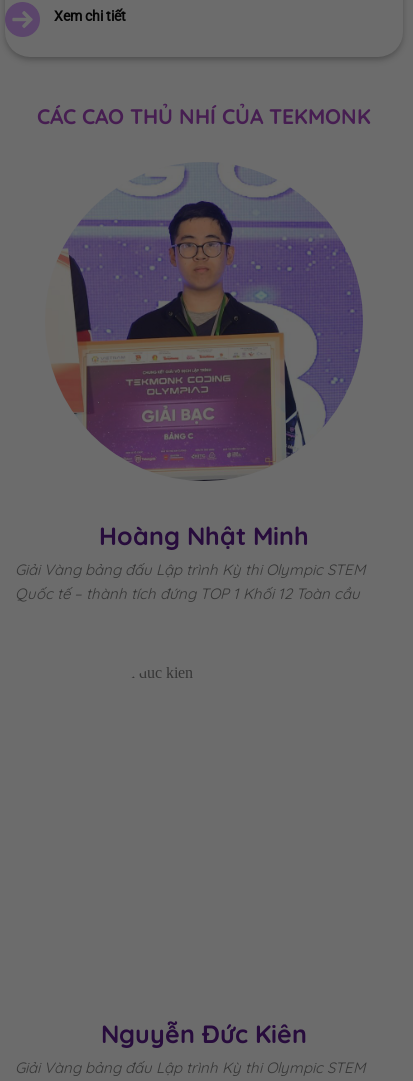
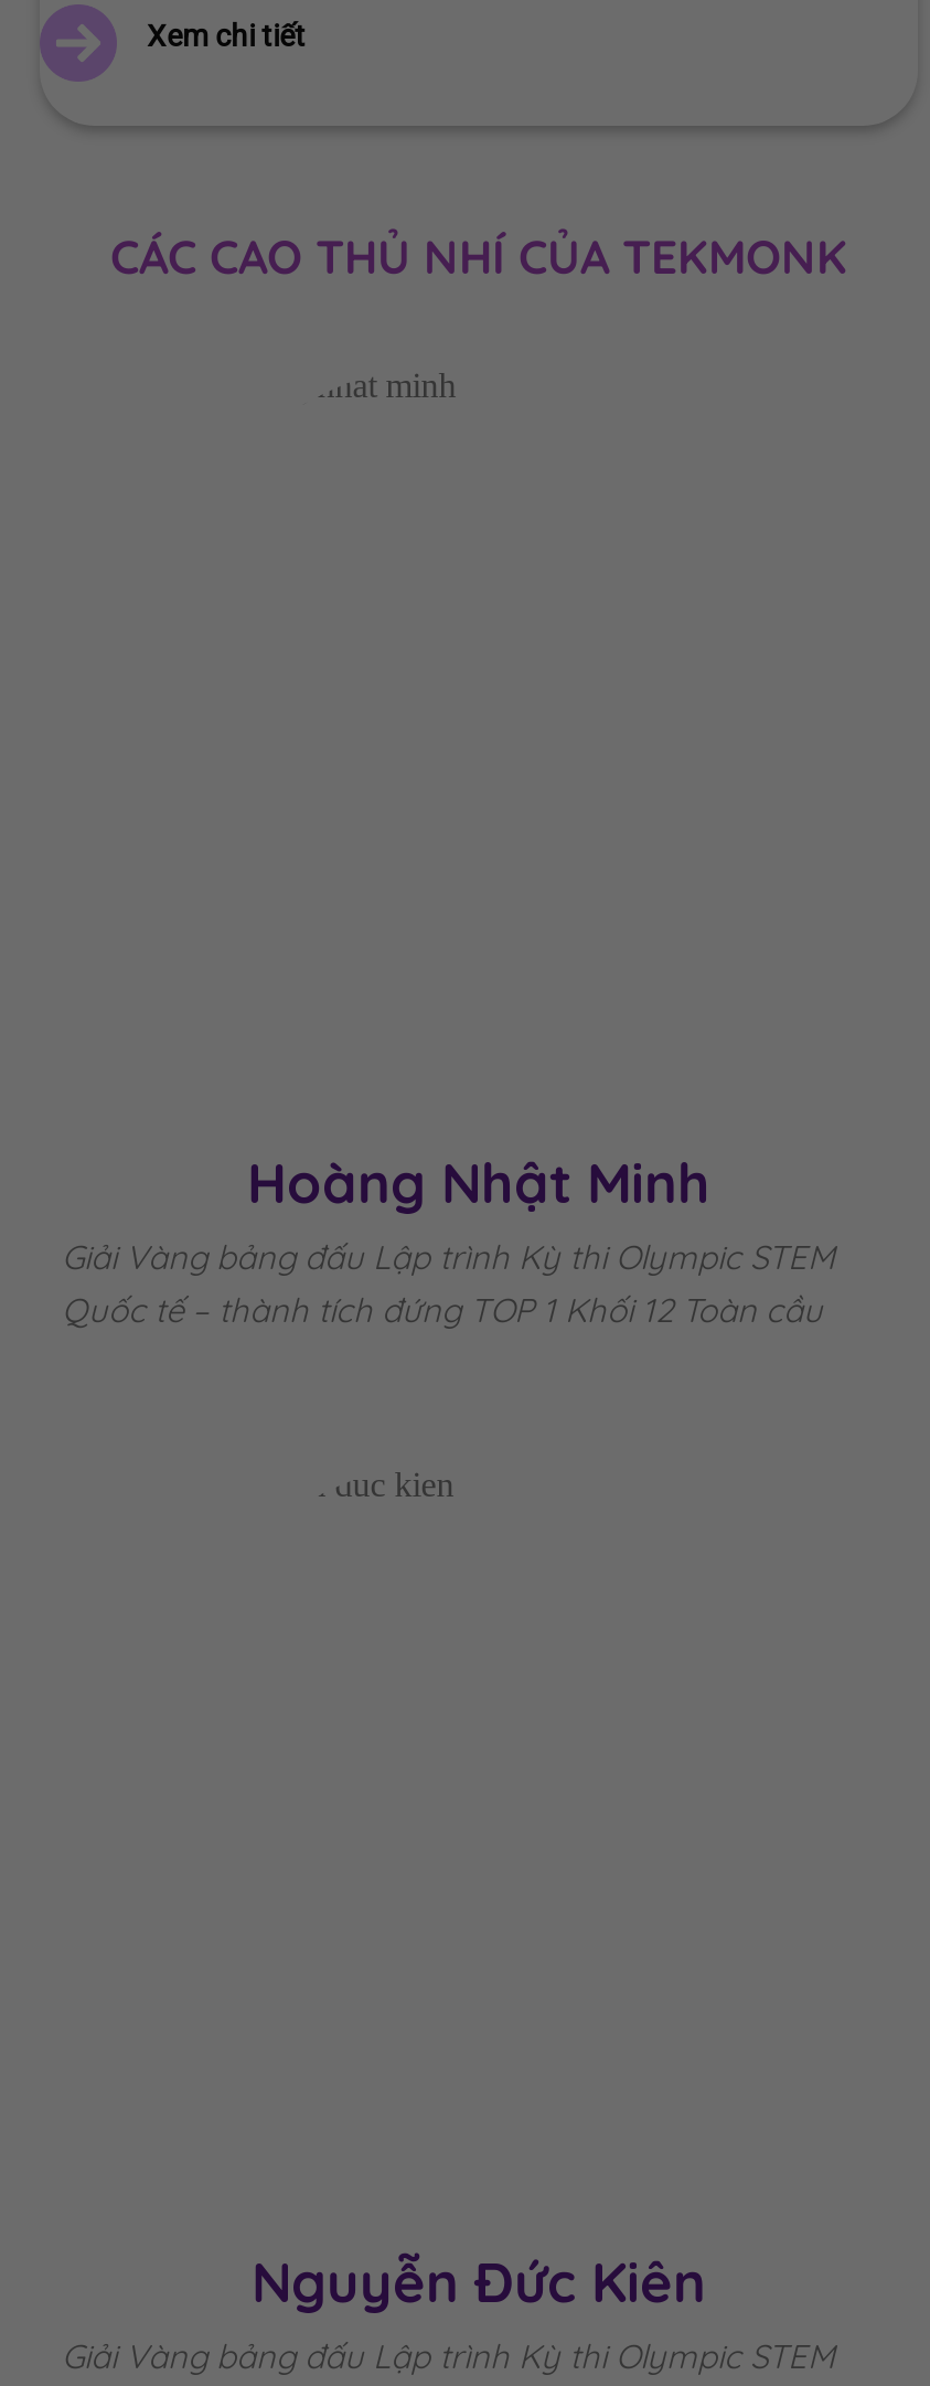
[51,162,364,482] [image] -> none

